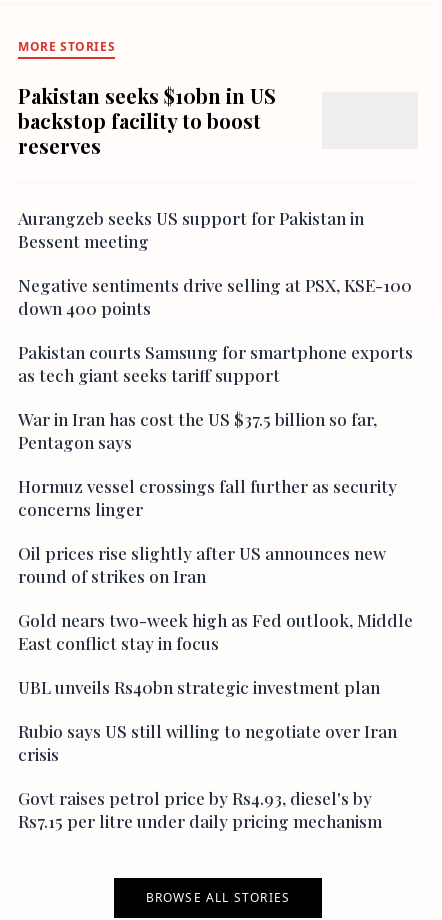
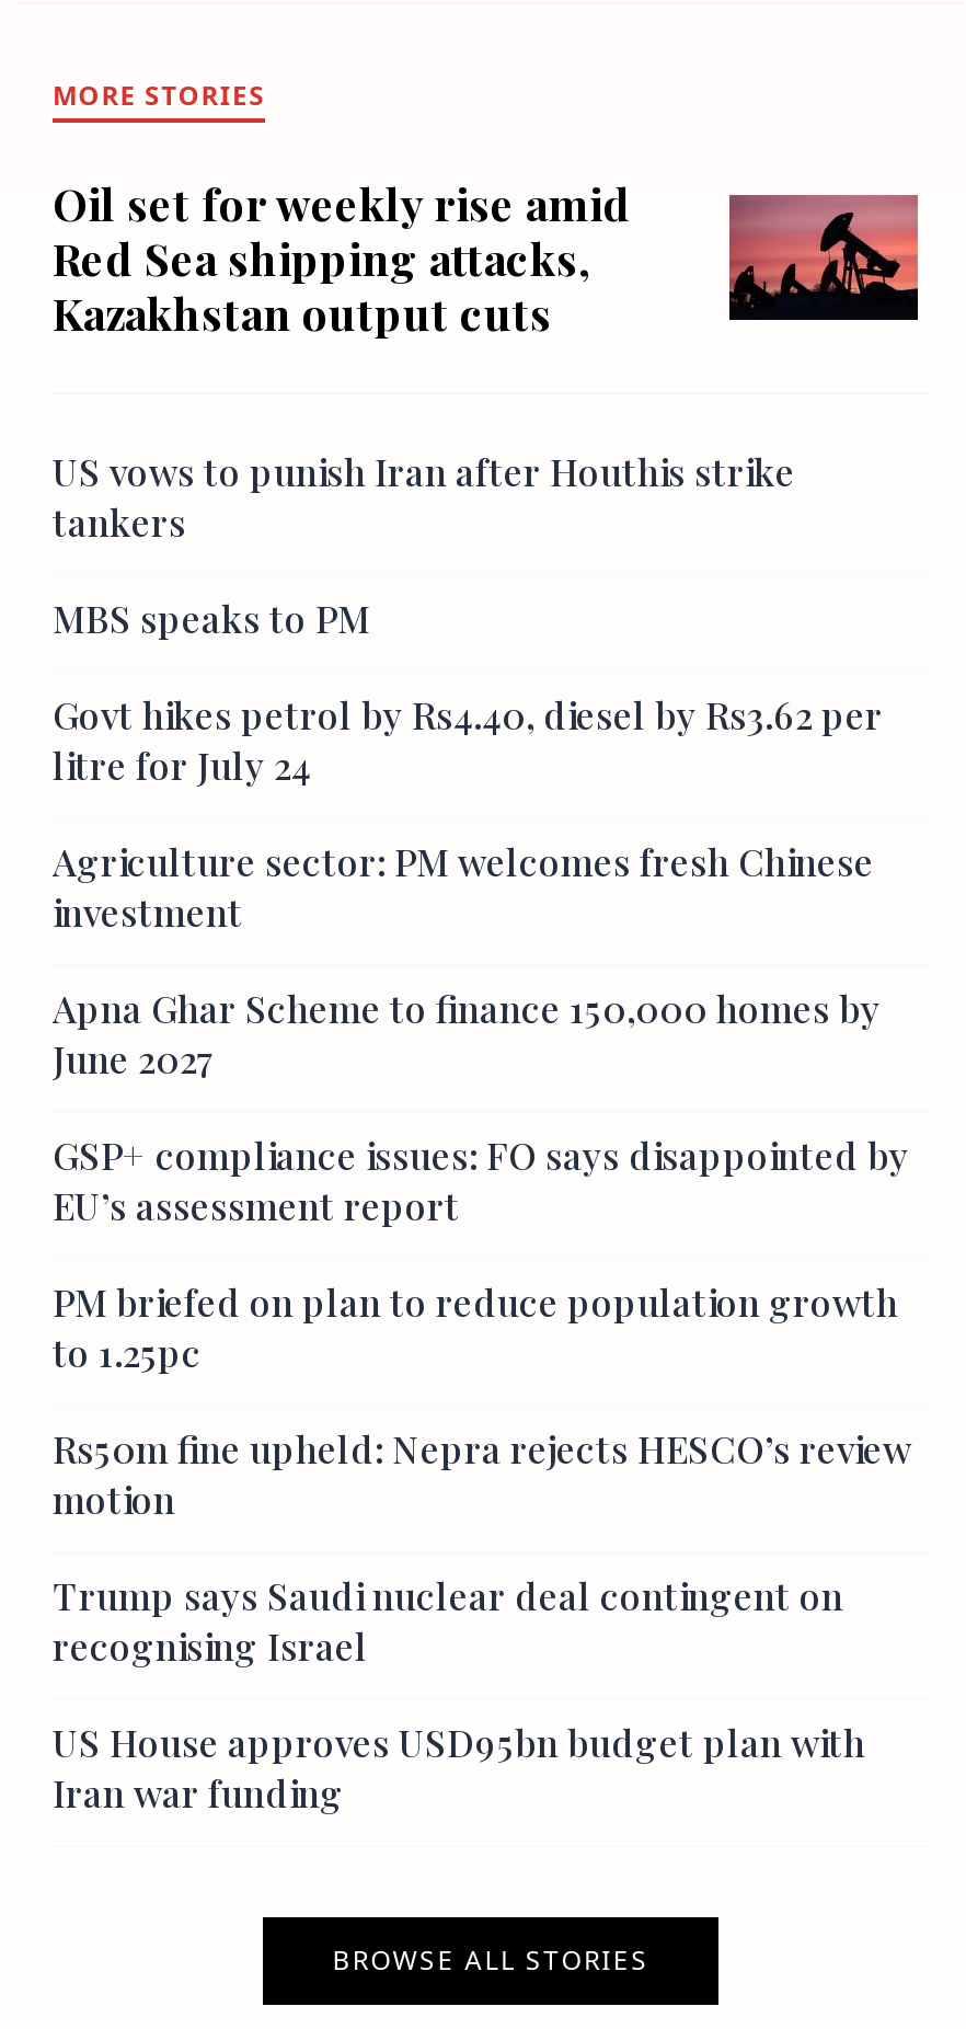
none -> [727,193,920,322] [image]
[18,82,276,159] Pakistan seeks $10bn in US | backstop facility to boost | reserves -> [53,173,631,342] Oil set for weekly rise amid | Red Sea shipping attacks, | Kazakhstan output cuts
[18,207,364,252] Aurangzeb seeks US support for Pakistan in | Bessent meeting -> [53,447,795,545] US vows to punish Iran after Houthis strike | tankers
[18,274,412,319] Negative sentiments drive selling at PSX, KSE-100 | down 400 points -> [53,594,370,642] MBS speaks to PM
[18,341,413,386] Pakistan courts Samsung for smartphone exports | as tech giant seeks tariff support -> [53,690,883,789] Govt hikes petrol by Rs4.40, diesel by Rs3.62 per | litre for July 24
[18,408,377,453] War in Iran has cost the US $37.5 billion so far, | Pentagon says -> [53,837,874,935] Agriculture sector: PM welcomes fresh Chinese | investment
[18,475,397,520] Hormuz vessel crossings fall further as security | concerns linger -> [53,984,881,1082] Apna Ghar Scheme to finance 150,000 homes by | June 2027
[18,542,386,587] Oil prices rise slightly after US announces new | round of strikes on Iran -> [53,1130,909,1229] GSP+ compliance issues: FO says disappointed by | EU’s assessment report
[18,609,413,654] Gold nears two-week high as Fed outlook, Middle | East conflict stay in focus -> [53,1277,898,1376] PM briefed on plan to reduce population growth | to 1.25pc
[18,676,380,698] UBL unveils Rs40bn strategic investment plan -> [53,1424,911,1523] Rs50m fine upheld: Nepra rejects HESCO’s review | motion
[18,720,397,765] Rubio says US still willing to negotiate over Iran | crisis -> [53,1571,843,1669] Trump says Saudi nuclear deal contingent on | recognising Israel
[18,787,382,832] Govt raises petrol price by Rs4.93, diesel's by | Rs7.15 per litre under daily pricing mechanism -> [53,1718,865,1816] US House approves USD95bn budget plan with | Iran war funding

